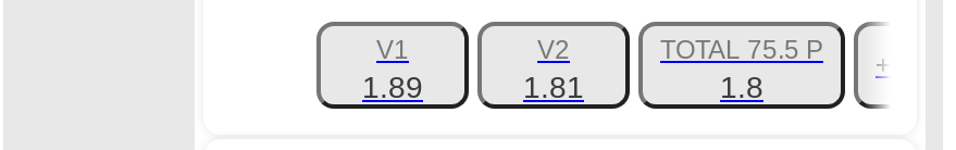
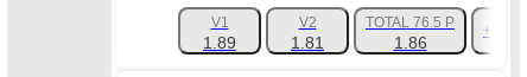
[660,35,823,65] TOTAL 75.5 P -> [366,14,455,31] TOTAL 76.5 P
[720,70,763,104] 1.8 -> [393,33,427,52] 1.86

